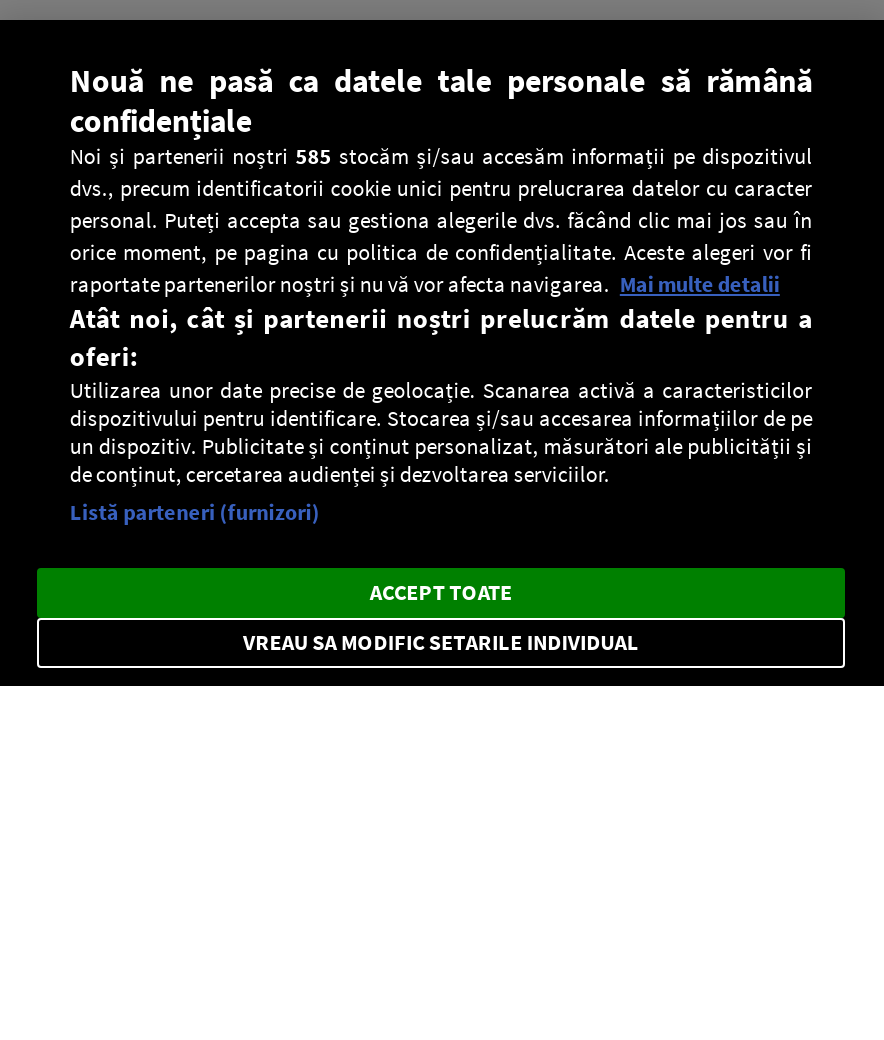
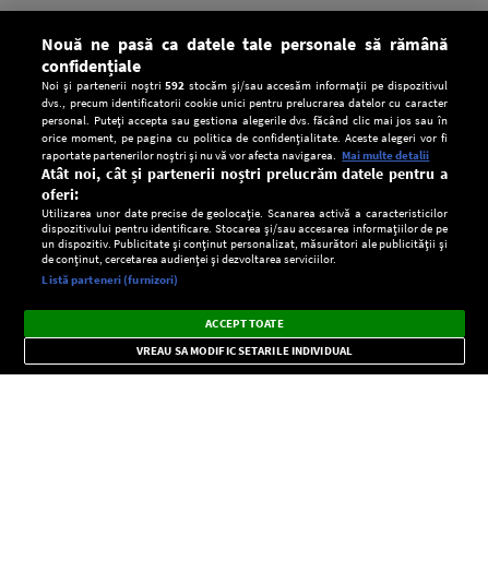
[70,142,812,170] Noi și partenerii noștri 585 stocăm și/sau accesăm informații pe dispozitivul -> [42,77,447,93] Noi și partenerii noștri 592 stocăm și/sau accesăm informații pe dispozitivul

